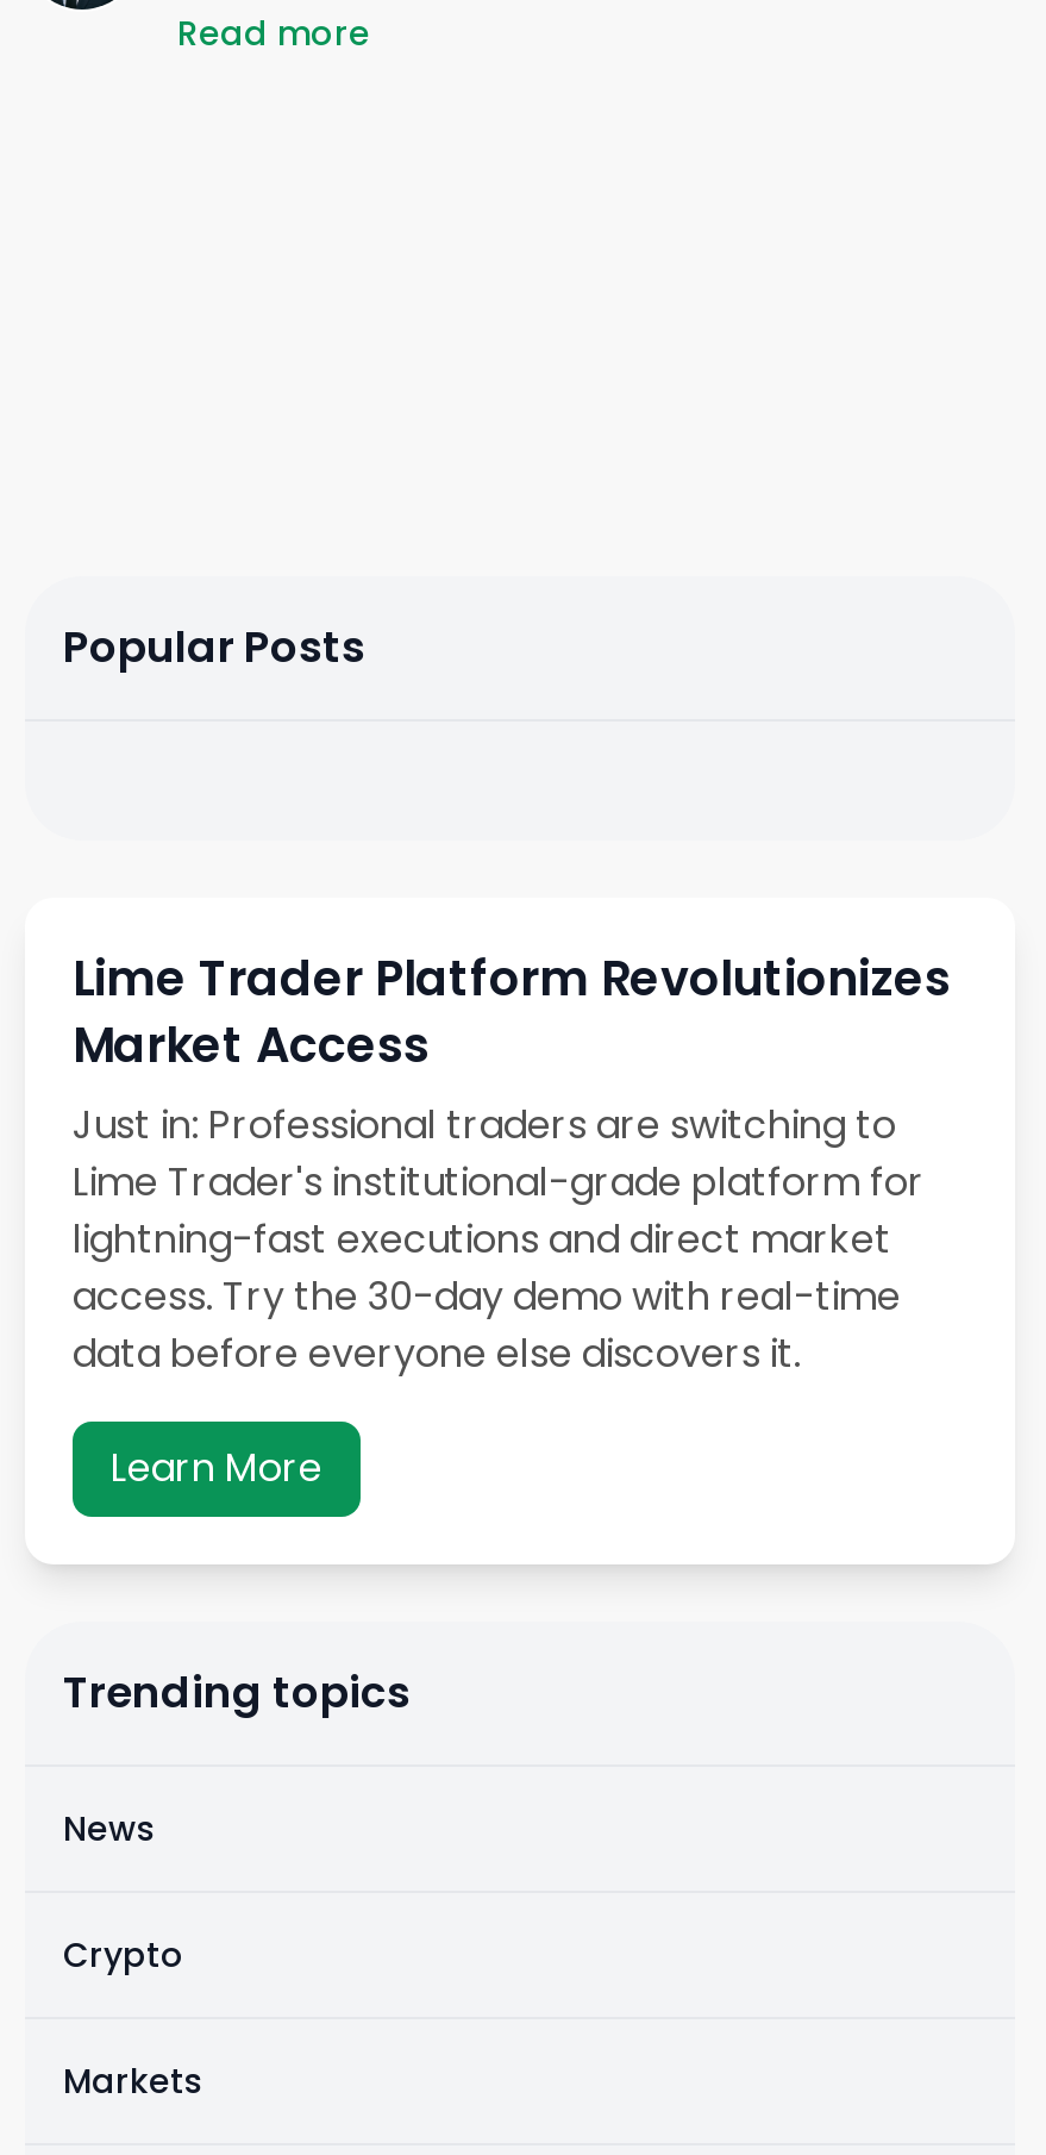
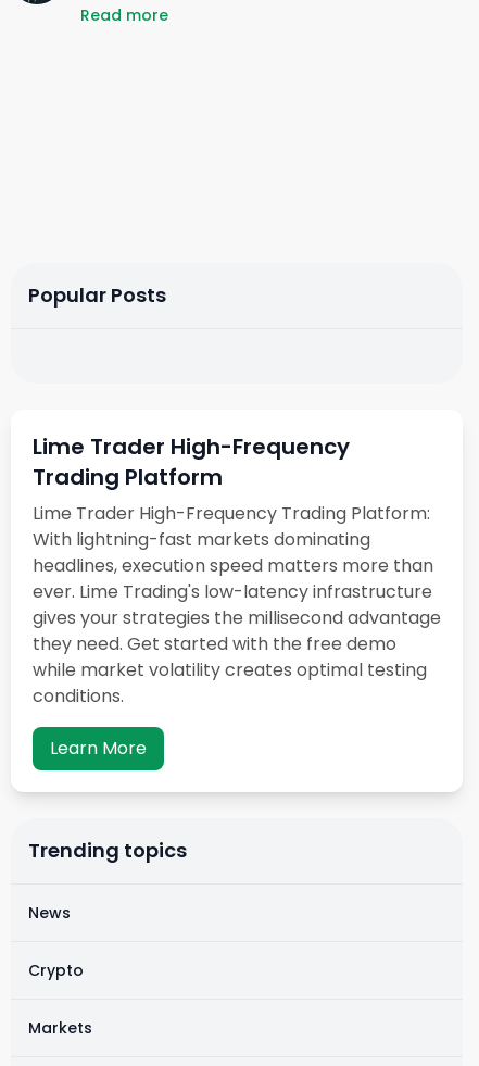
[73,946,951,1382] Lime Trader Platform Revolutionizes | Market Access | Just in: Professional traders are switching to | Lime Trader's institutional-grade platform for | lightning-fast executions and direct market | access. Try the 30-day demo with real-time | data before everyone else discovers it. -> [33,432,441,709] Lime Trader High-Frequency | Trading Platform | Lime Trader High-Frequency Trading Platform: | With lightning-fast markets dominating | headlines, execution speed matters more than | ever. Lime Trading's low-latency infrastructure | gives your strategies the millisecond advantage | they need. Get started with the free demo | while market volatility creates optimal testing | conditions.

